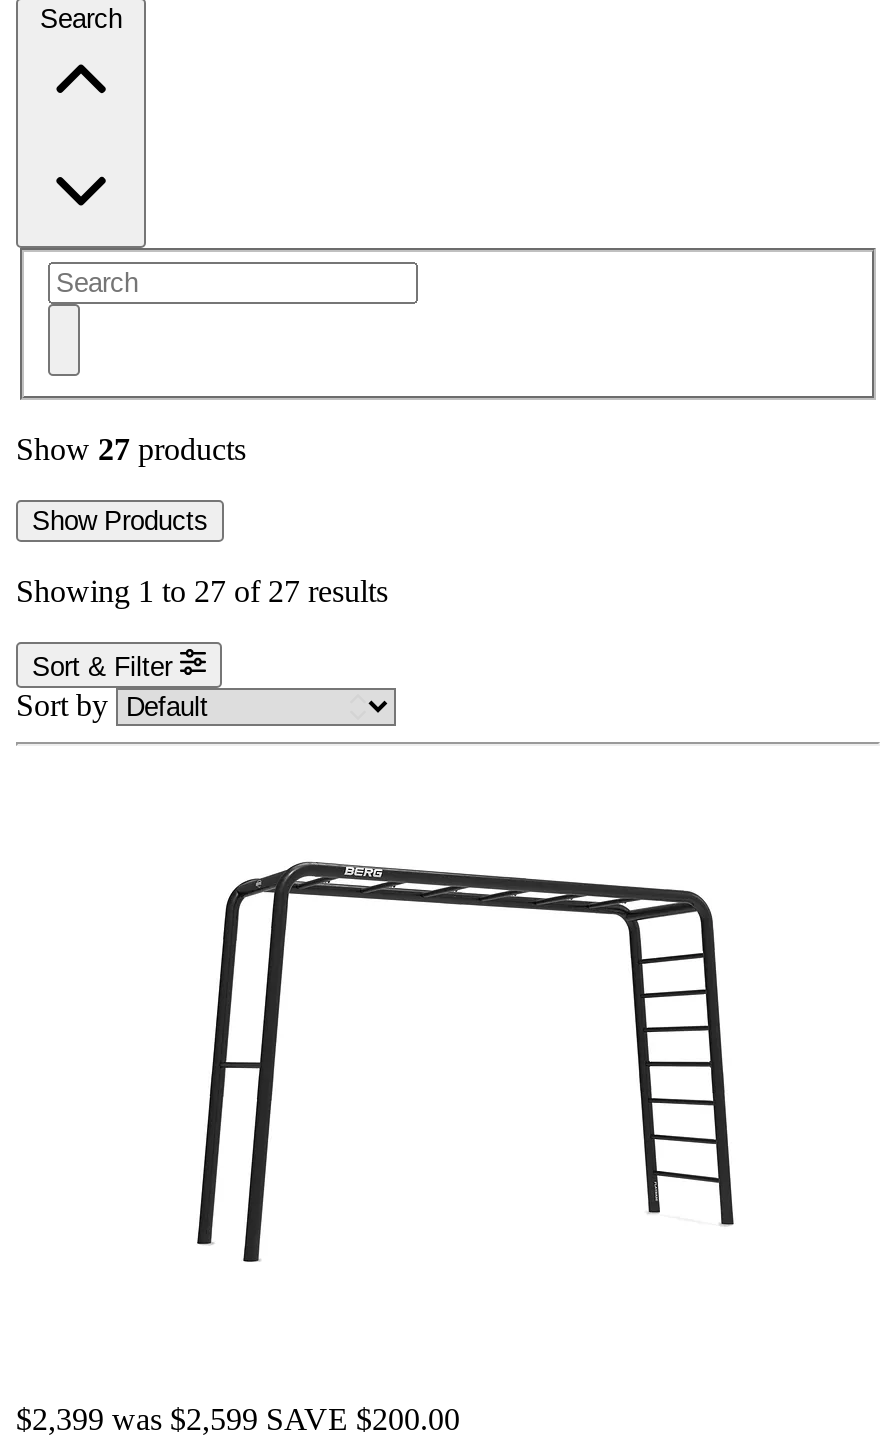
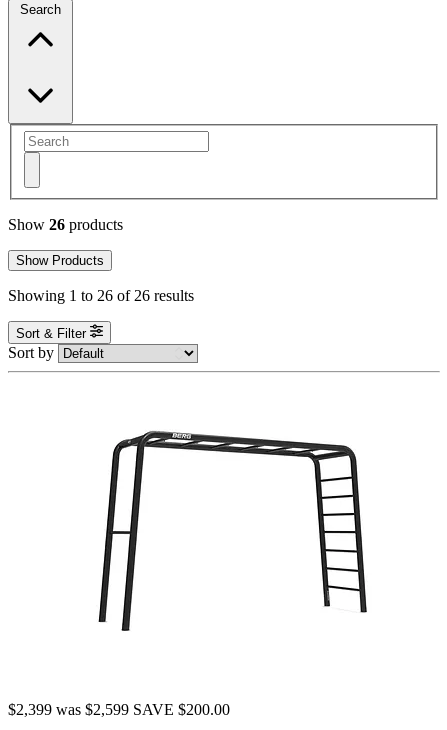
[16,433,246,467] Show 27 products -> [8,216,123,233] Show 26 products
[16,575,388,609] Showing 1 to 27 of 27 results -> [8,287,194,304] Showing 1 to 26 of 26 results

